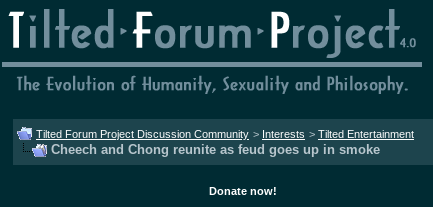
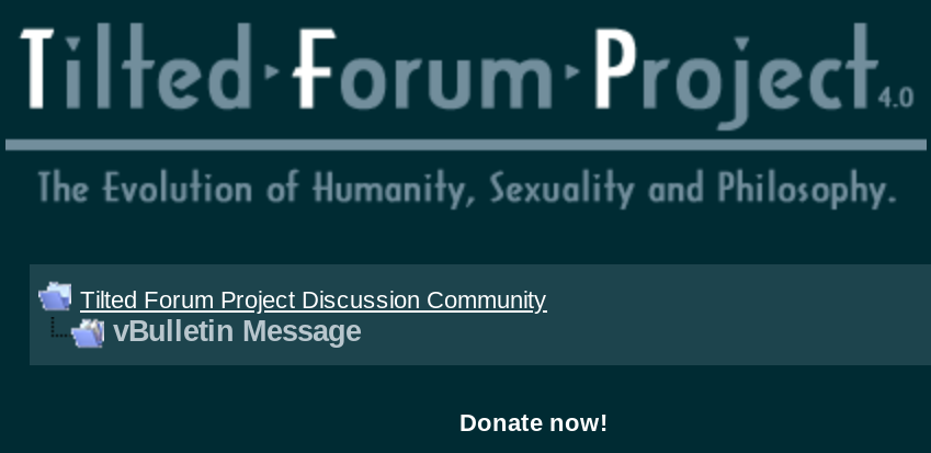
[36,128,414,157] Tilted Forum Project Discussion Community > Interests > Tilted Entertainment | Cheech and Chong reunite as feud goes up in smoke -> [80,286,547,348] Tilted Forum Project Discussion Community | vBulletin Message

